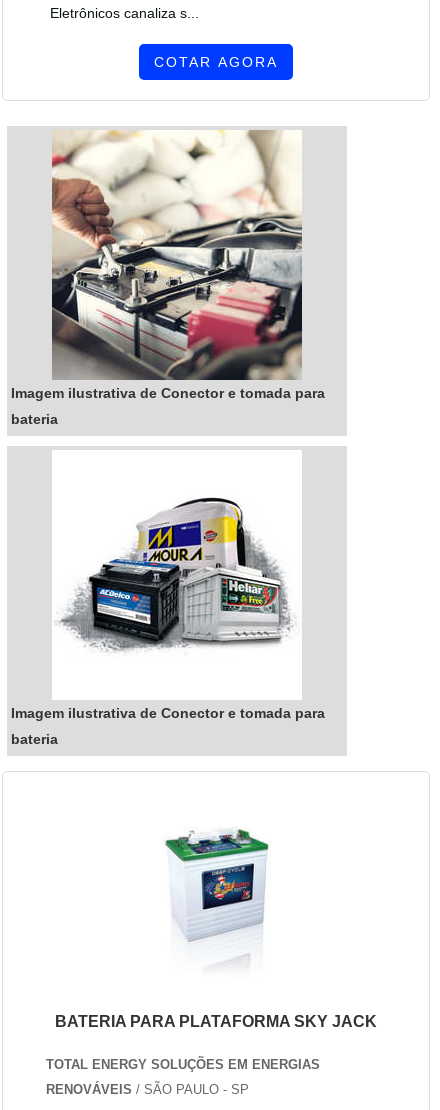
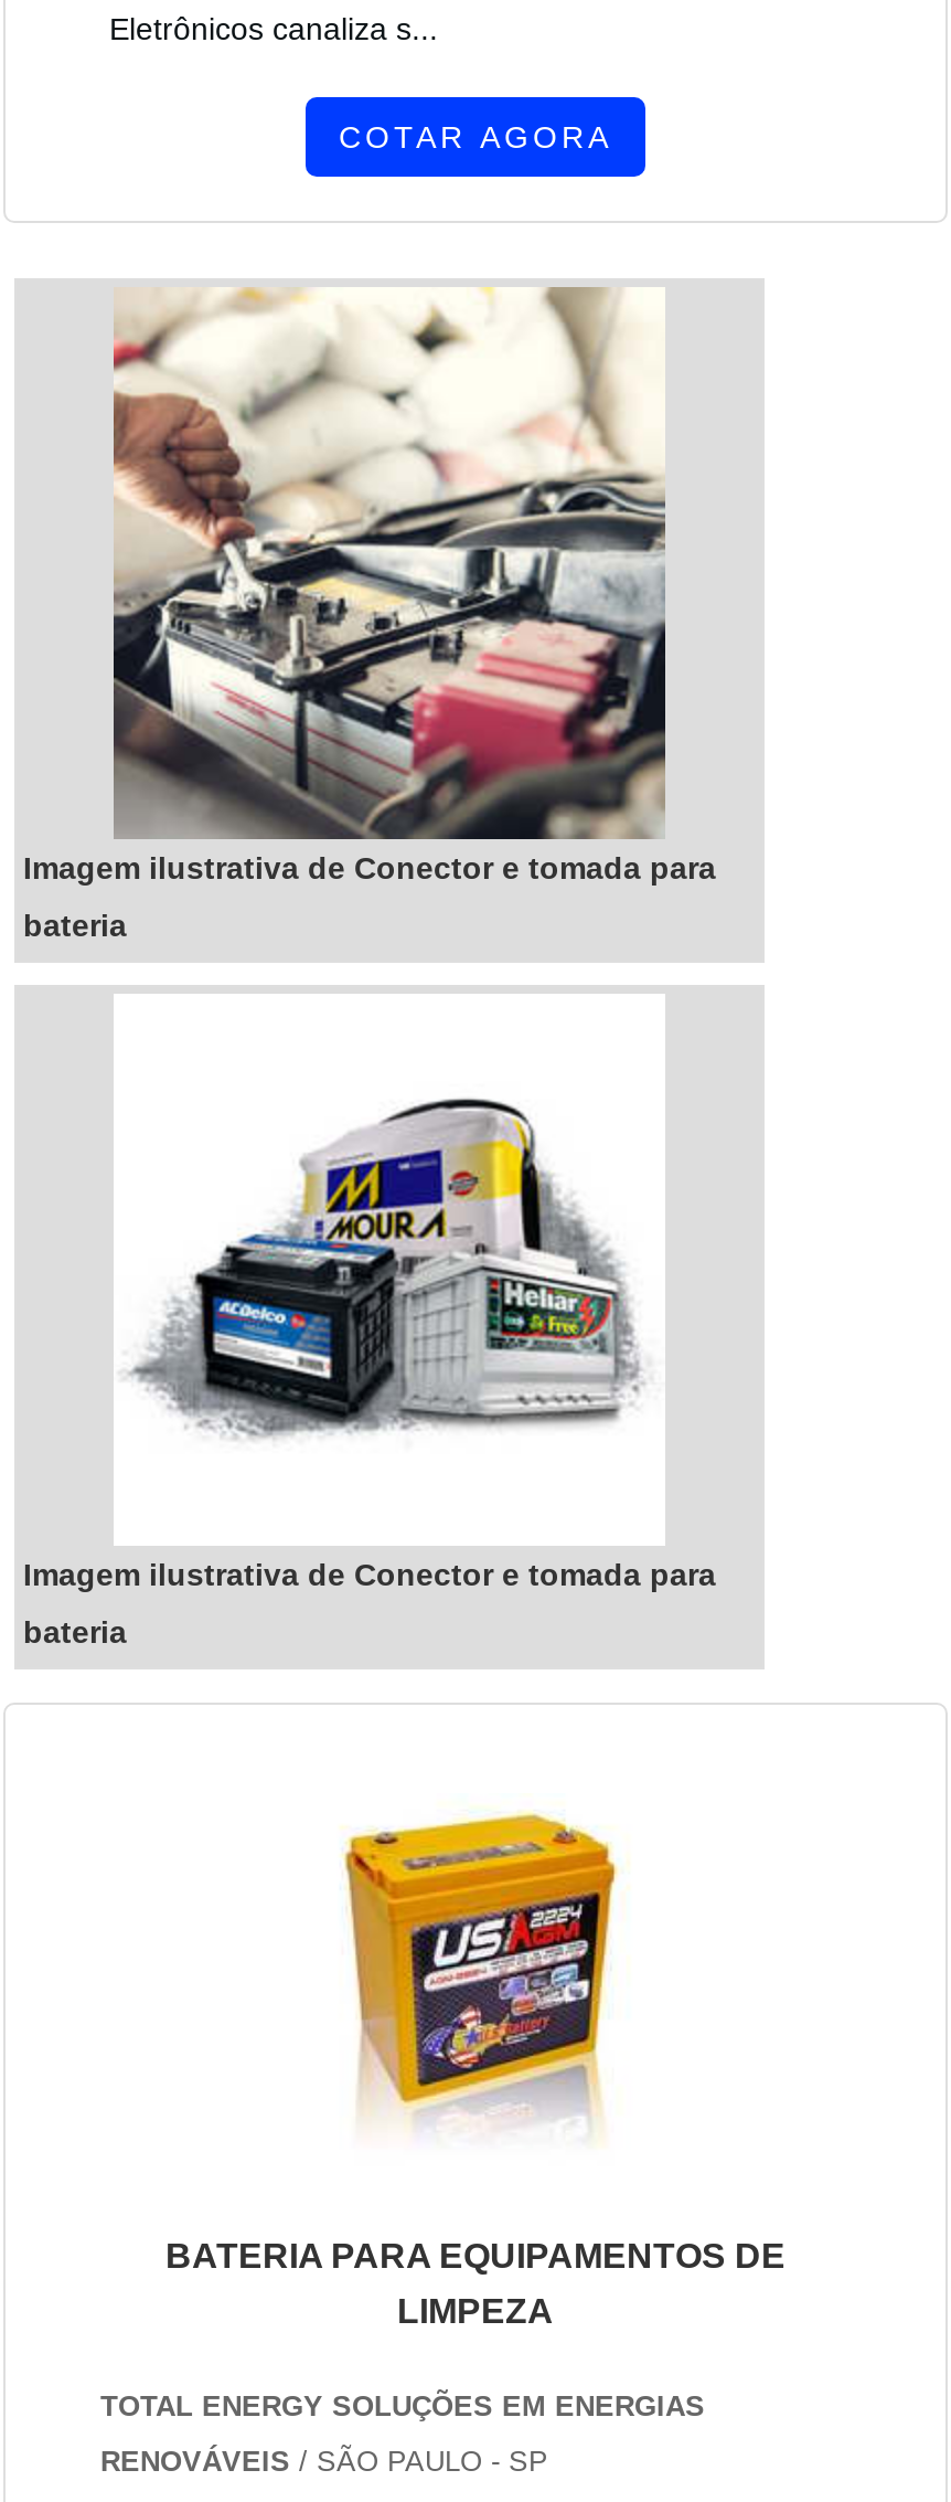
[159,821,277,942] [image] -> [341,1811,619,2124] [image]
[55,1013,377,1030] BATERIA PARA PLATAFORMA SKY JACK -> [165,2236,786,2329] BATERIA PARA EQUIPAMENTOS DE | LIMPEZA

